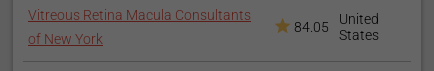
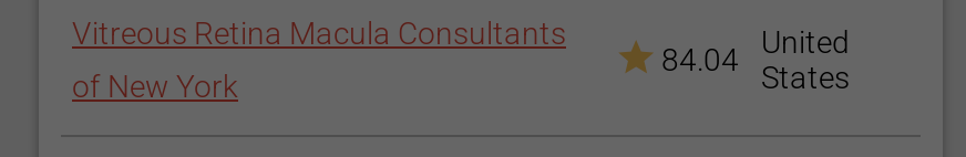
[294,19,329,35] 84.05 -> [661,42,739,78] 84.04

